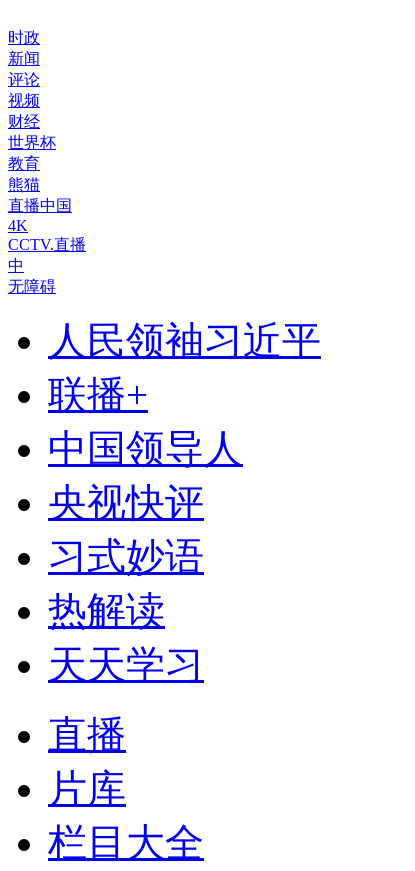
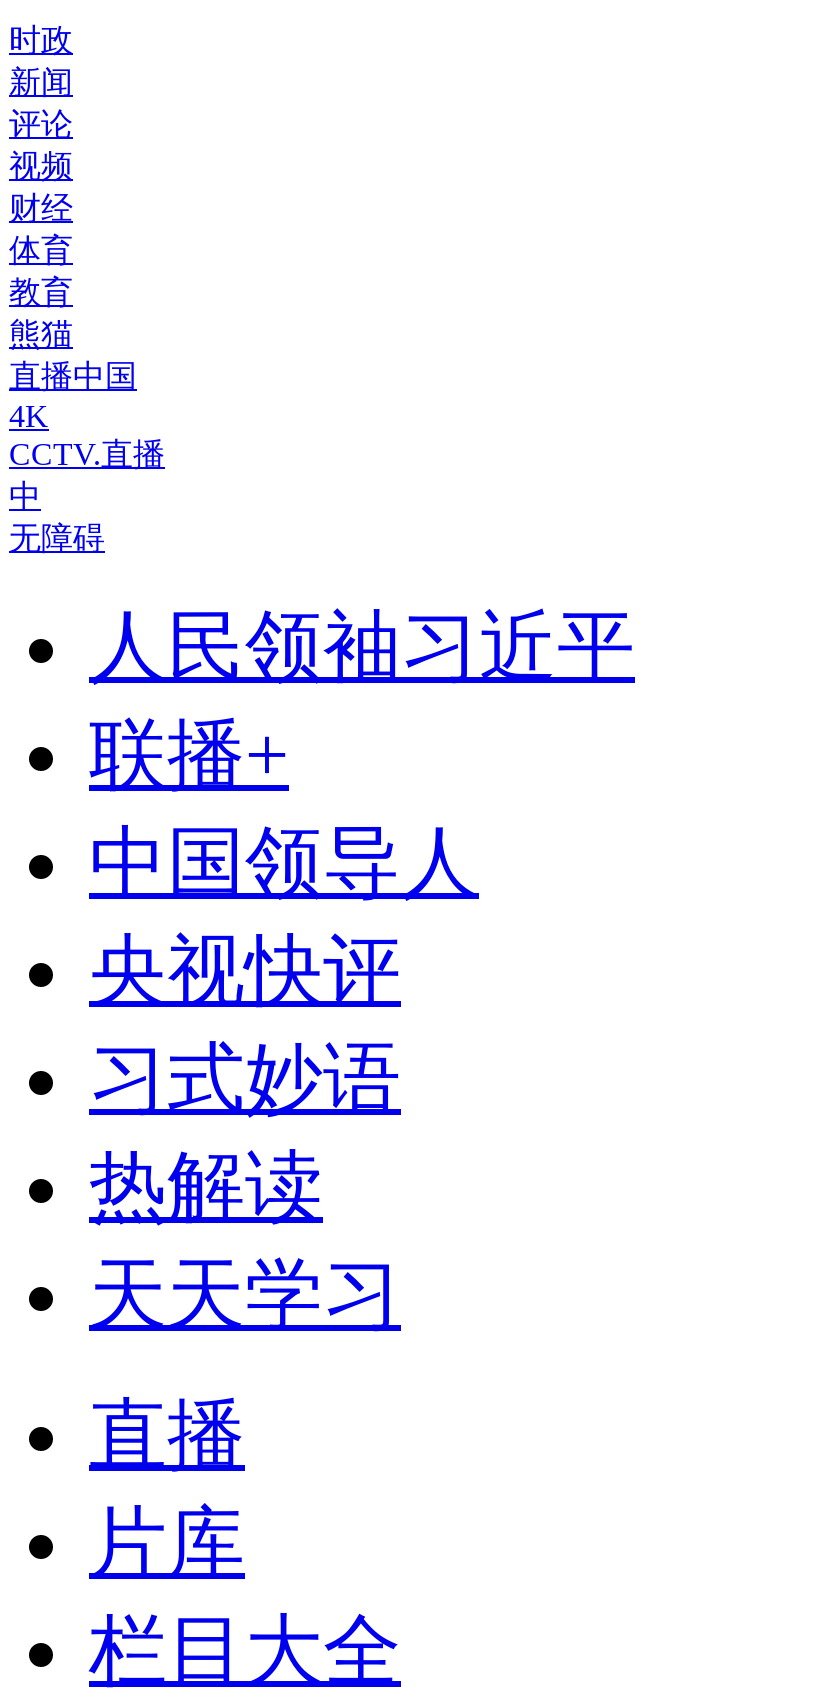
[8,134,56,151] 世界杯 -> [9,233,73,267] 体育

